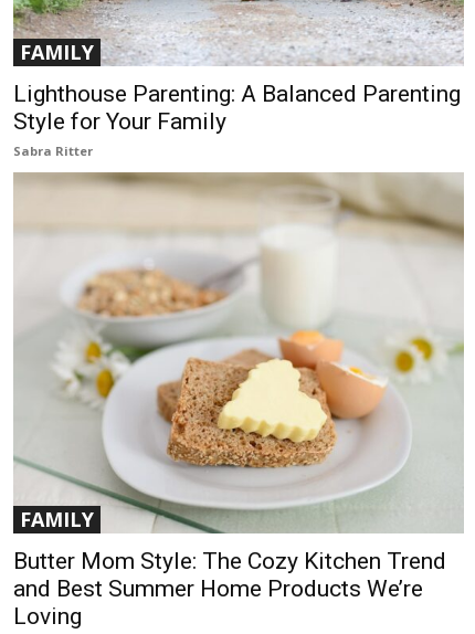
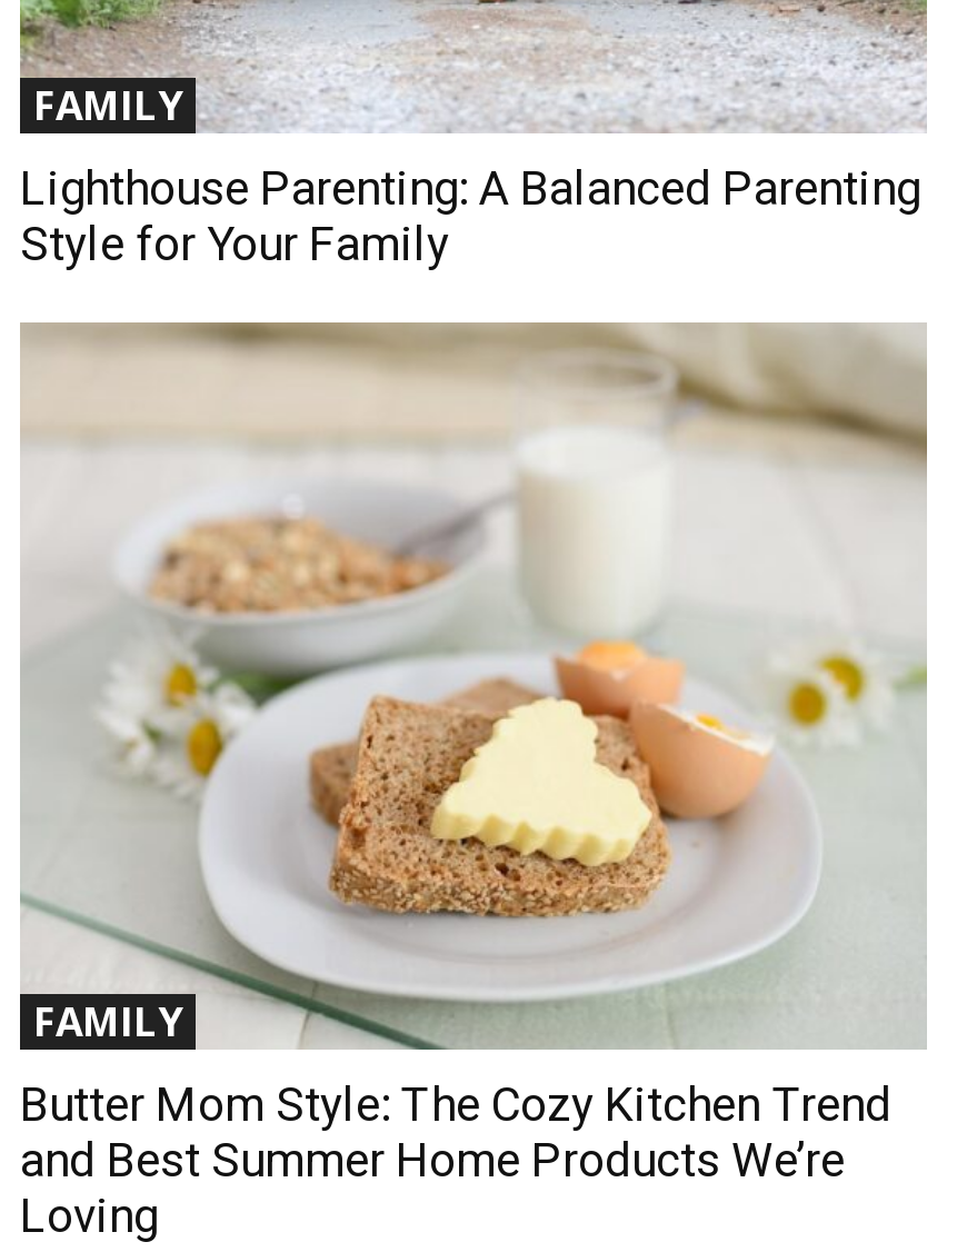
[13,143,93,159] Sabra Ritter -> none

